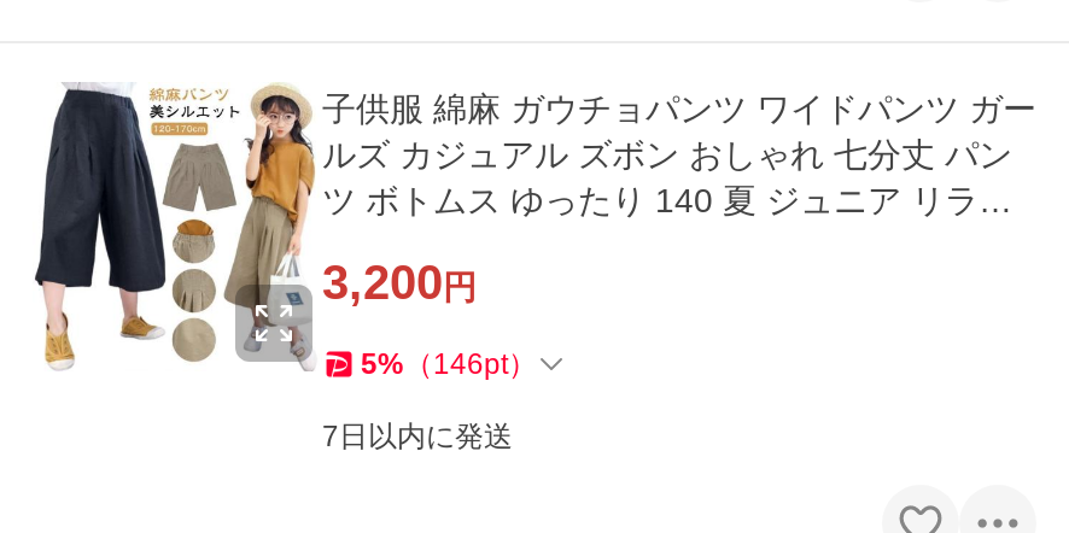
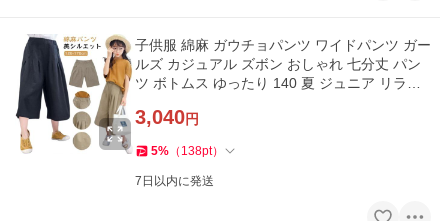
[322,256,477,309] 3,200円 -> [135,106,199,128] 3,040円
[361,348,537,382] 5%（146pt） -> [151,144,224,158] 5%（138pt）

